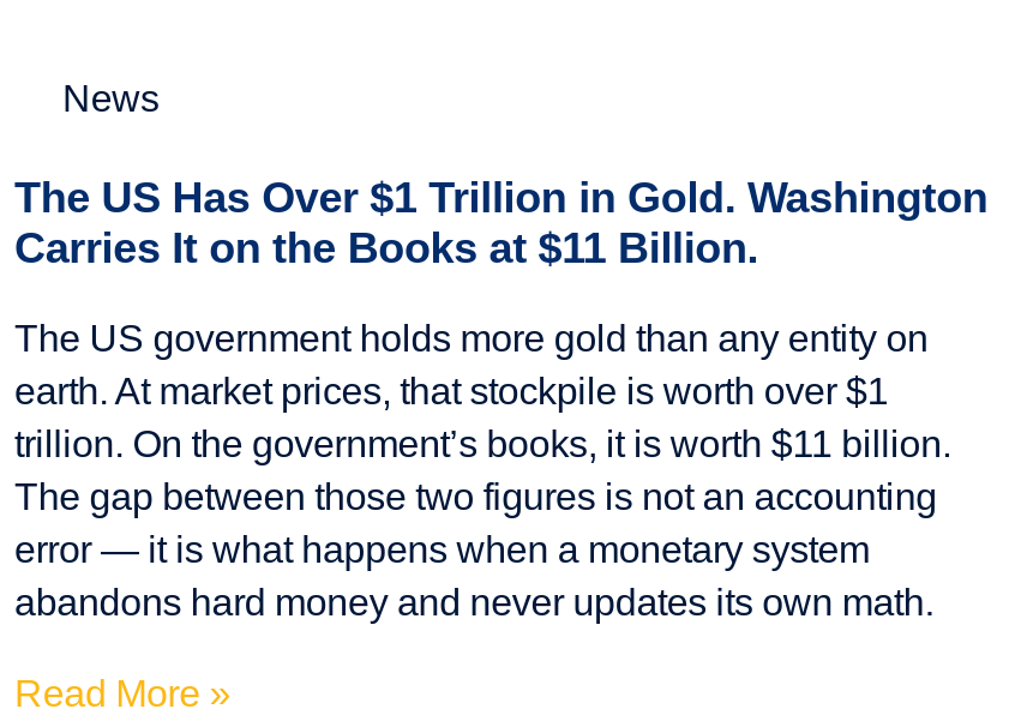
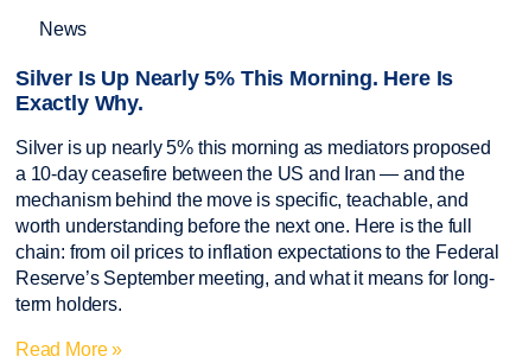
[14,174,988,272] The US Has Over $1 Trillion in Gold. Washington | Carries It on the Books at $11 Billion. -> [15,66,453,115] Silver Is Up Nearly 5% This Morning. Here Is | Exactly Why.
[14,318,951,623] The US government holds more gold than any entity on | earth. At market prices, that stockpile is worth over $1 | trillion. On the government’s books, it is worth $11 billion. | The gap between those two figures is not an accounting | error — it is what happens when a monetary system | abandons hard money and never updates its own math. -> [15,138,499,314] Silver is up nearly 5% this morning as mediators proposed | a 10-day ceasefire between the US and Iran — and the | mechanism behind the move is specific, teachable, and | worth understanding before the next one. Here is the full | chain: from oil prices to inflation expectations to the Federal | Reserve’s September meeting, and what it means for long- | term holders.

